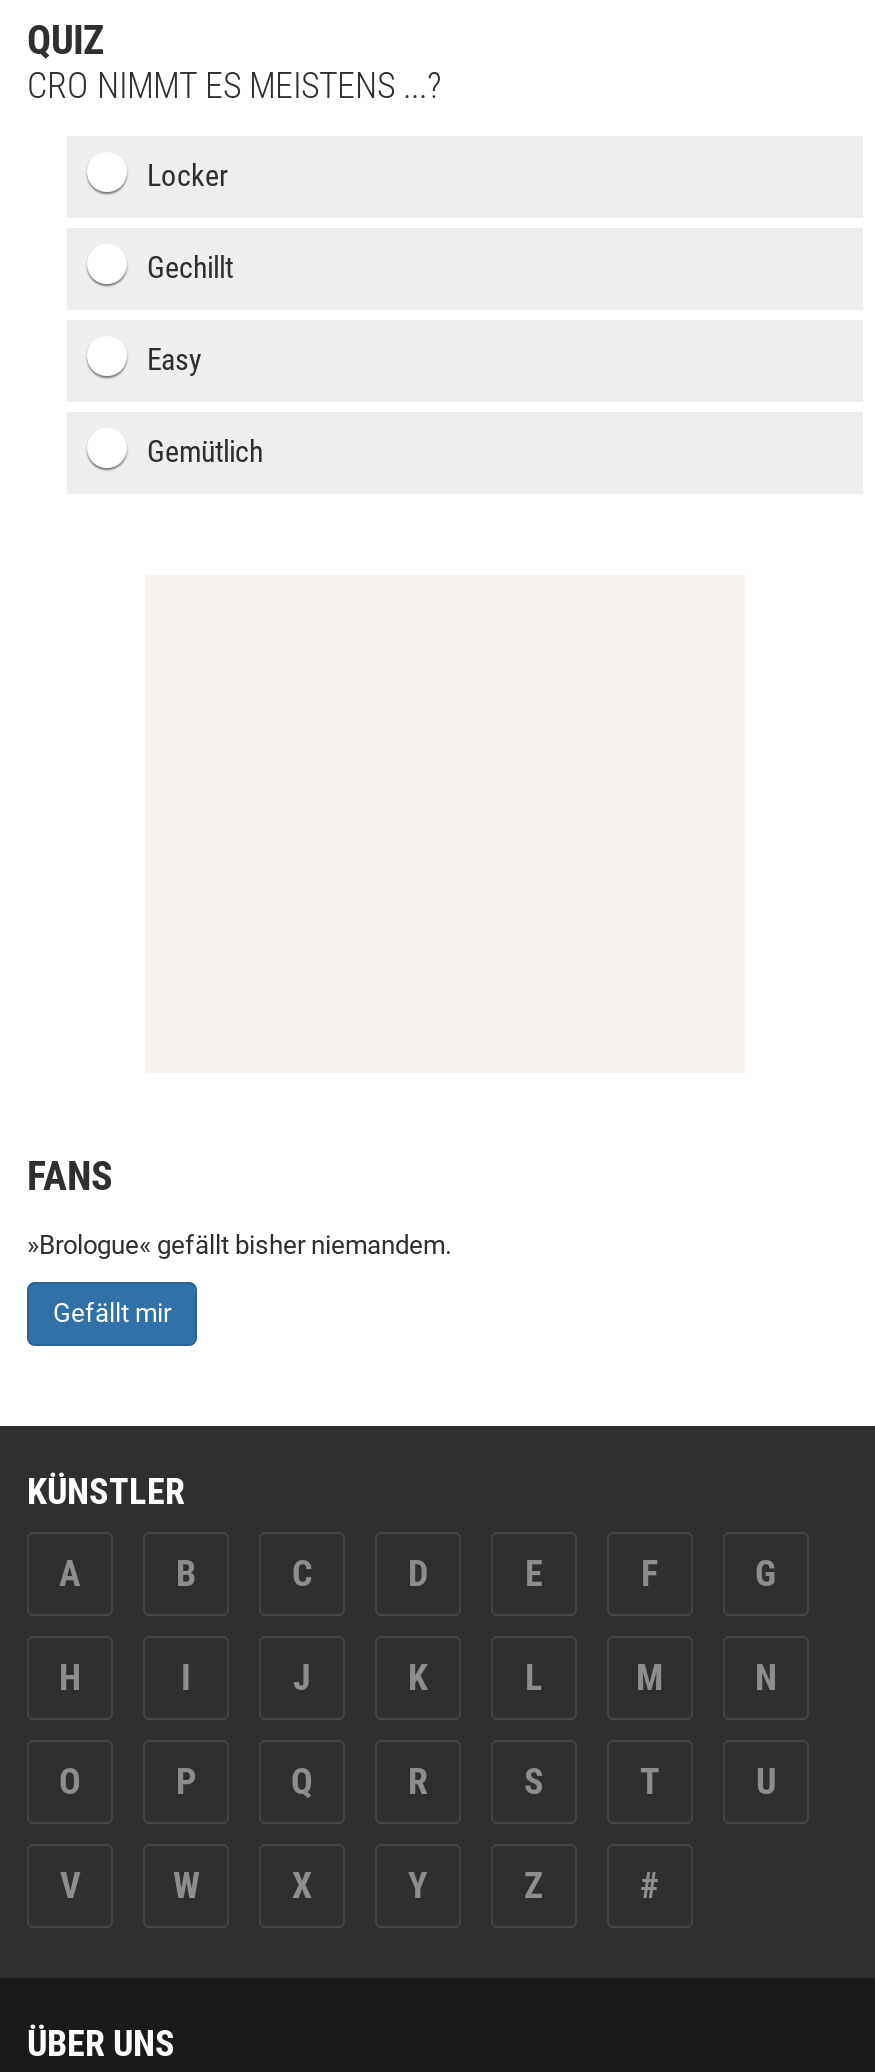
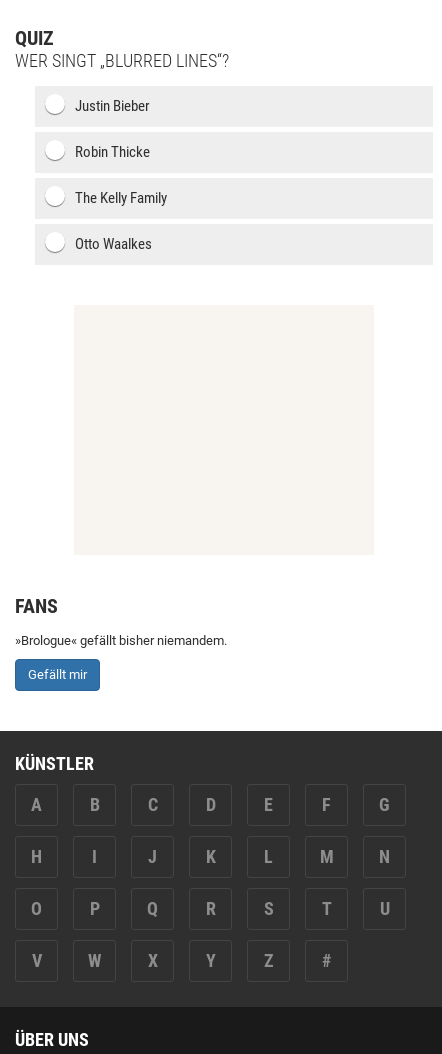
[27,64,441,106] CRO NIMMT ES MEISTENS ...? -> [15,50,229,71] WER SINGT „BLURRED LINES“?
[147,158,229,194] Locker -> [75,97,150,115] Justin Bieber
[147,250,233,286] Gechillt -> [75,143,150,161] Robin Thicke
[147,342,201,378] Easy -> [75,189,167,207] The Kelly Family
[147,434,263,470] Gemütlich -> [75,235,152,253] Otto Waalkes

